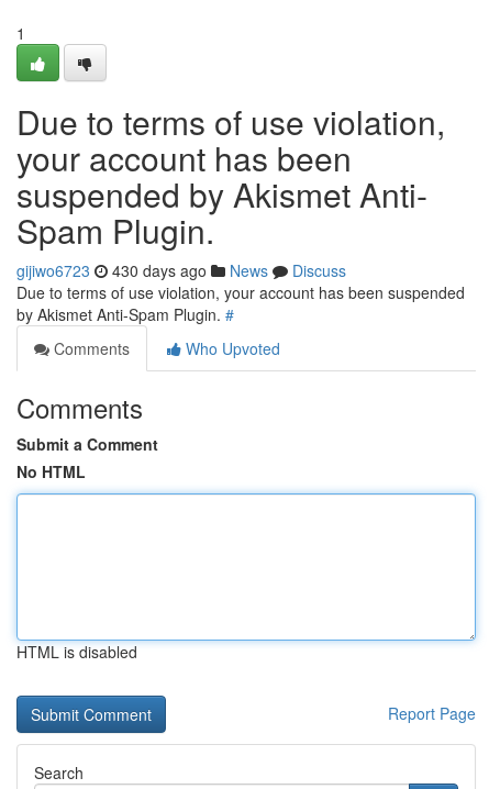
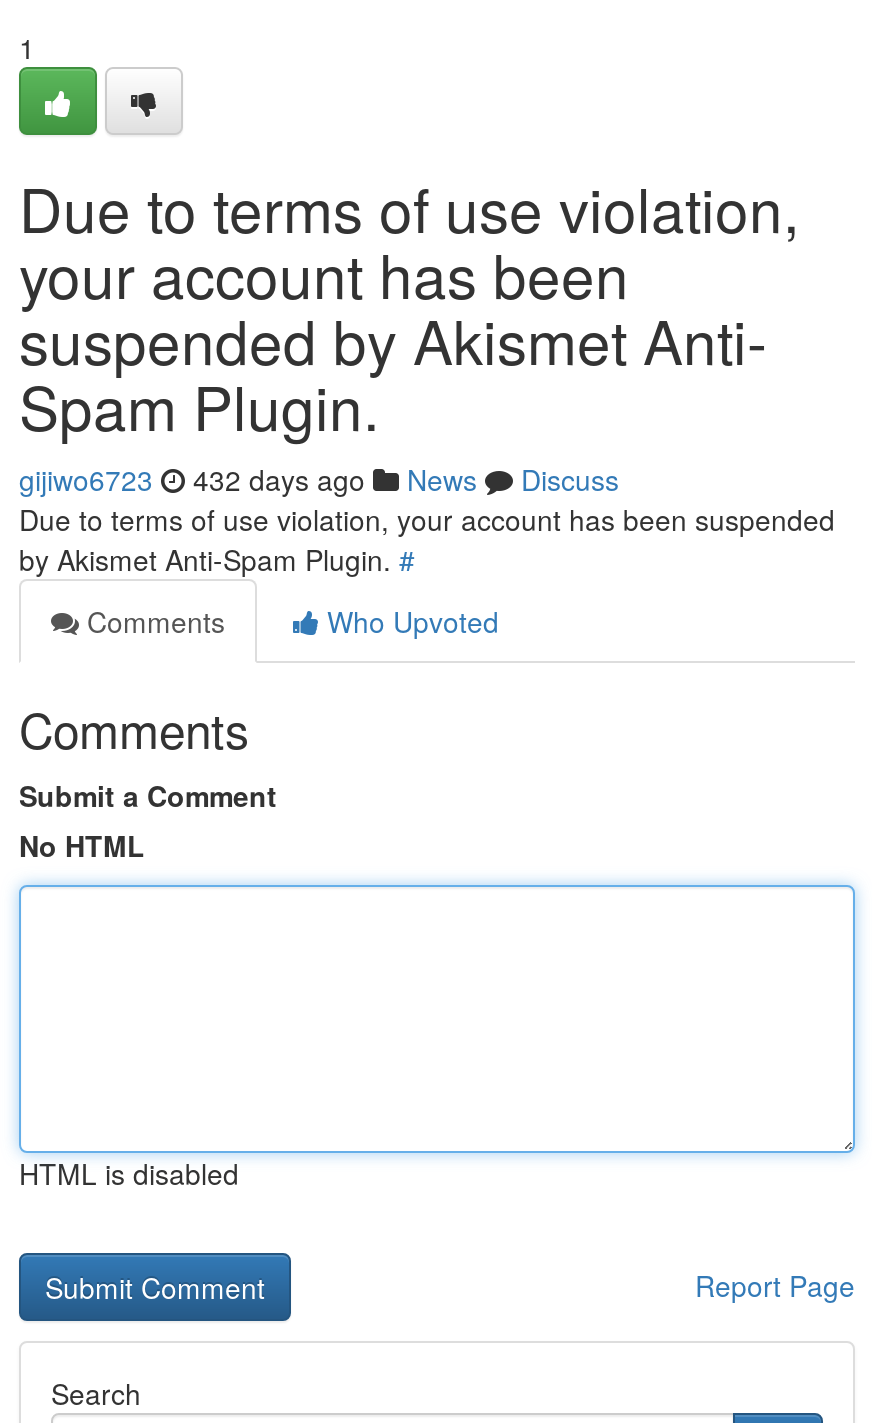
[16,259,346,281] gijiwo6723 430 days ago News Discuss -> [19,459,619,499] gijiwo6723 432 days ago News Discuss

